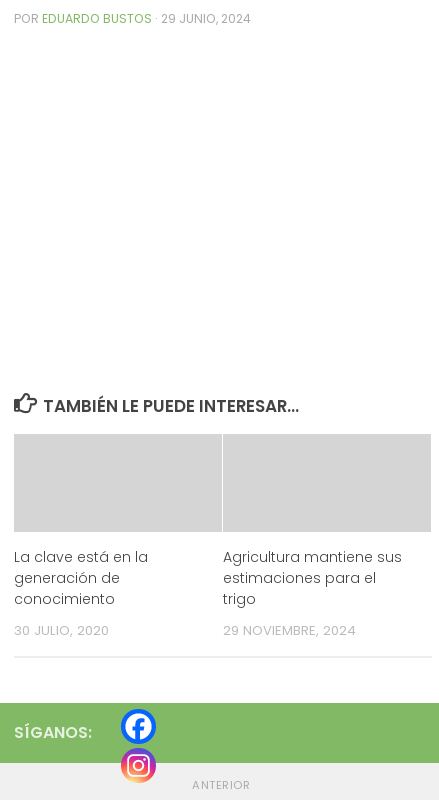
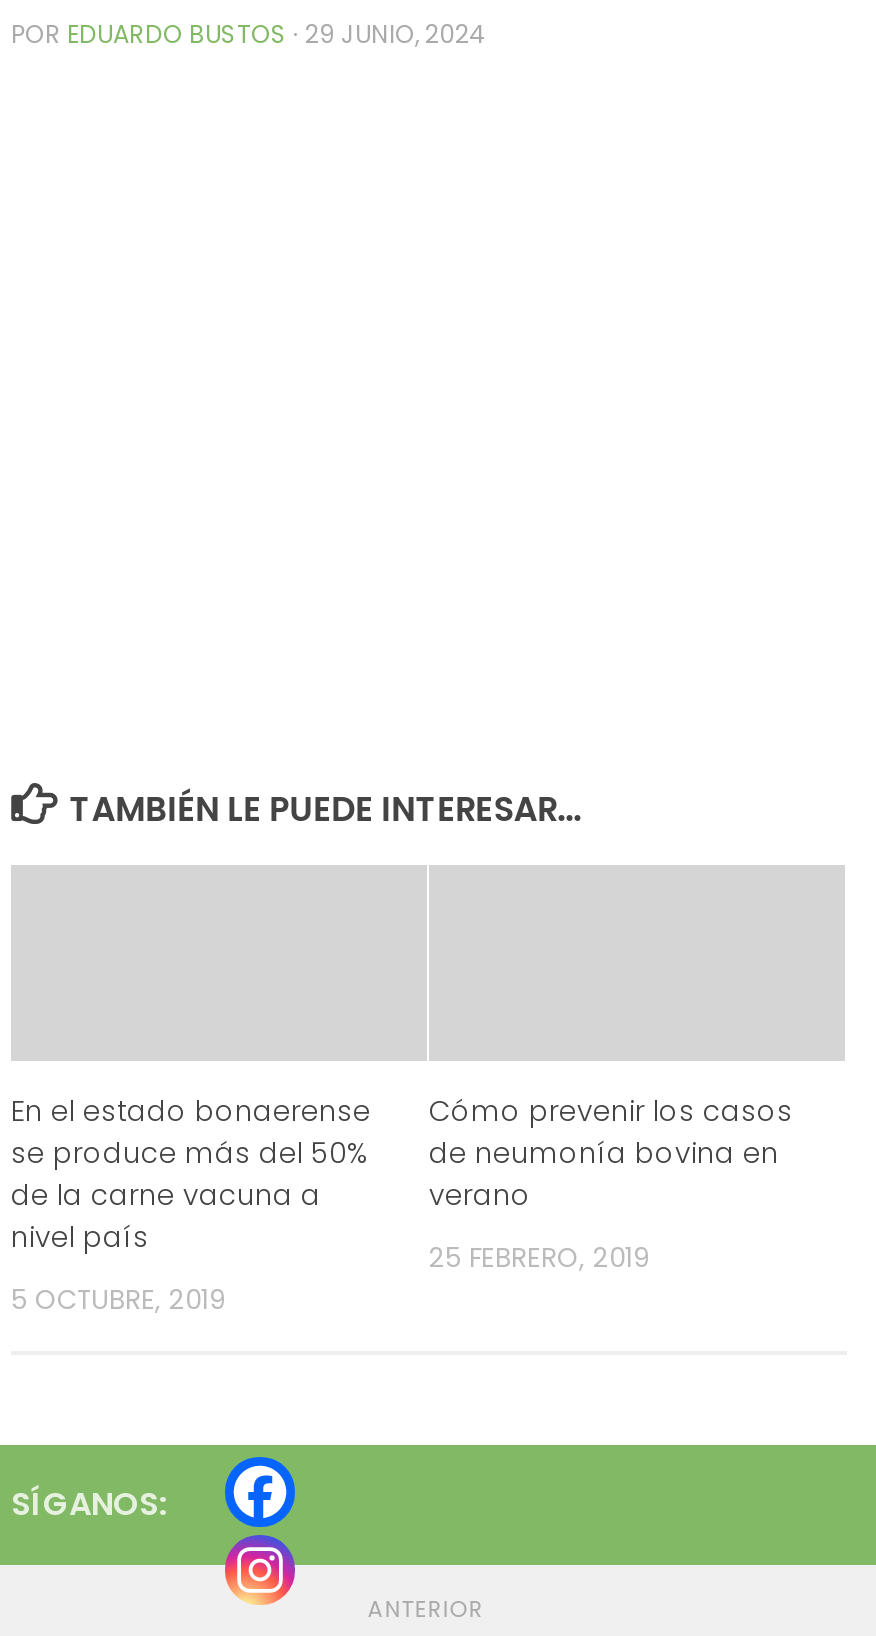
[14,547,148,609] La clave está en la | generación de | conocimiento -> [11,1091,371,1257] En el estado bonaerense | se produce más del 50% | de la carne vacuna a | nivel país
[223,547,402,609] Agricultura mantiene sus | estimaciones para el | trigo -> [429,1091,793,1215] Cómo prevenir los casos | de neumonía bovina en | verano
[14,621,109,640] 30 JULIO, 2020 -> [11,1281,225,1319] 5 OCTUBRE, 2019
[223,621,356,640] 29 NOVIEMBRE, 2024 -> [429,1239,649,1277] 25 FEBRERO, 2019

